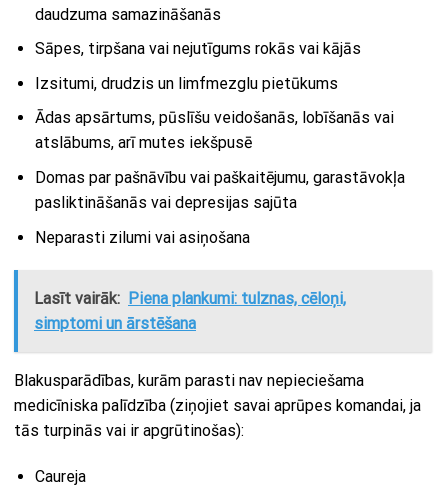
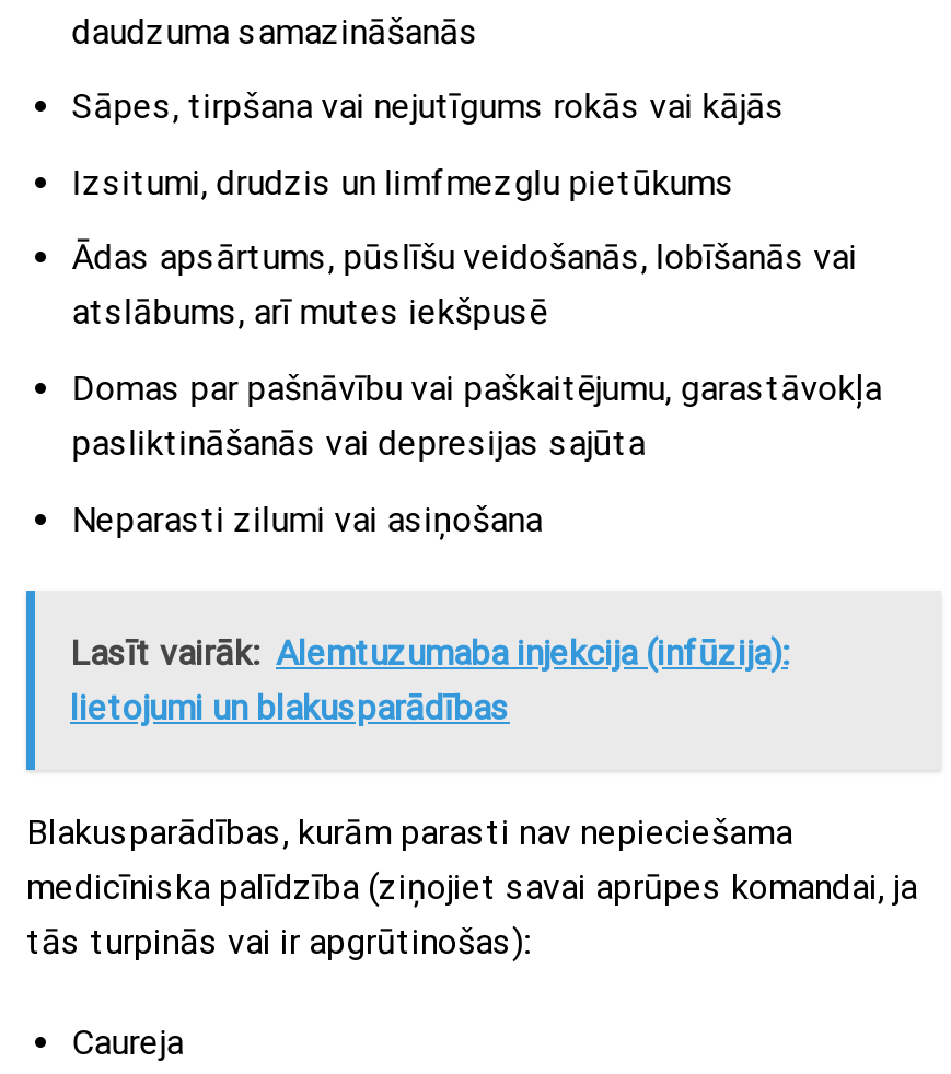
[34,289,346,333] Lasīt vairāk: Piena plankumi: tulznas, cēloņi, | simptomi un ārstēšana -> [70,633,788,729] Lasīt vairāk: Alemtuzumaba injekcija (infūzija): | lietojumi un blakusparādības

